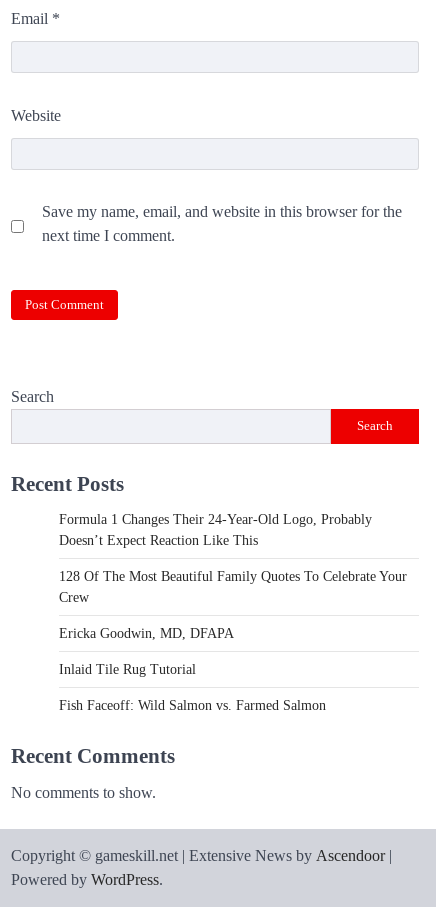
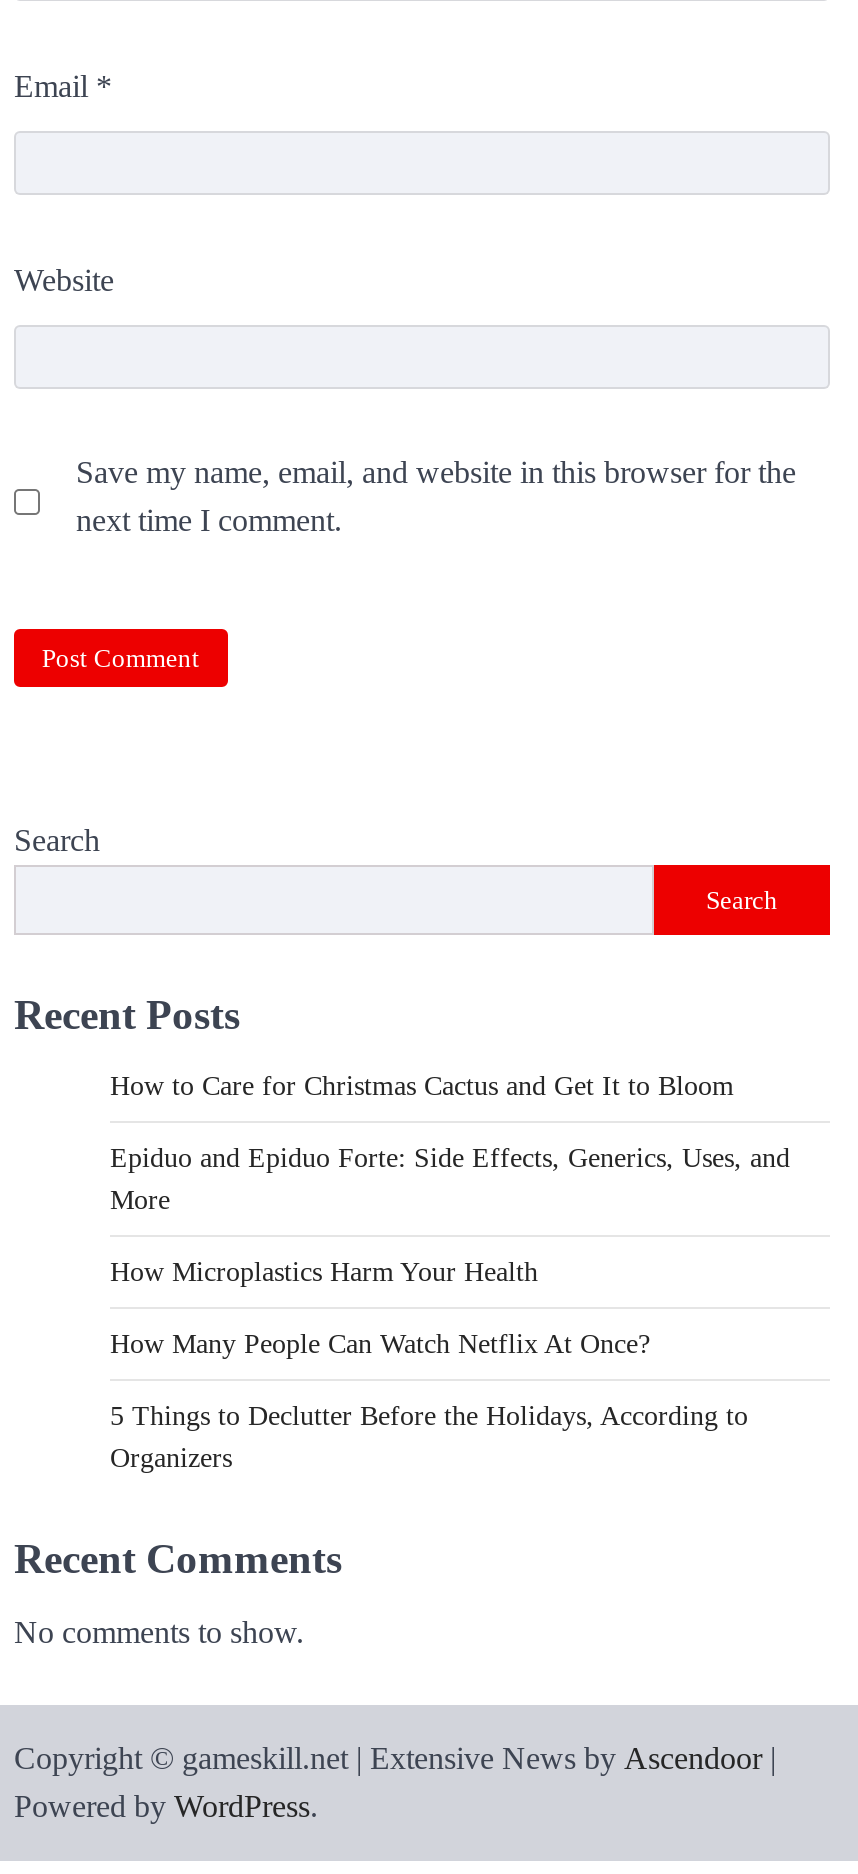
[59,512,372,548] Formula 1 Changes Their 24-Year-Old Logo, Probably | Doesn’t Expect Reaction Like This -> [110,1072,734,1102] How to Care for Christmas Cactus and Get It to Bloom
[59,569,407,605] 128 Of The Most Beautiful Family Quotes To Celebrate Your | Crew -> [110,1144,790,1216] Epiduo and Epiduo Forte: Side Effects, Generics, Uses, and | More
[59,626,234,641] Ericka Goodwin, MD, DFAPA -> [110,1258,538,1288] How Microplastics Harm Your Health
[59,662,196,677] Inlaid Tile Rug Tutorial -> [110,1330,650,1360] How Many People Can Watch Netflix At Once?
[59,698,326,713] Fish Faceoff: Wild Salmon vs. Farmed Salmon -> [110,1402,748,1474] 5 Things to Declutter Before the Holidays, According to | Organizers

